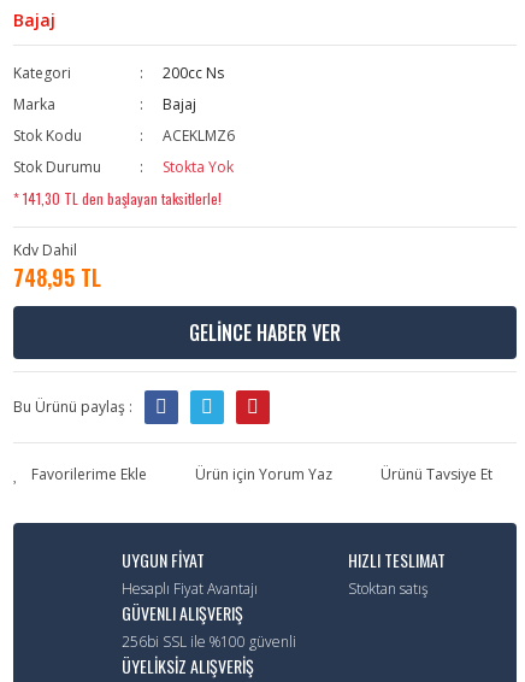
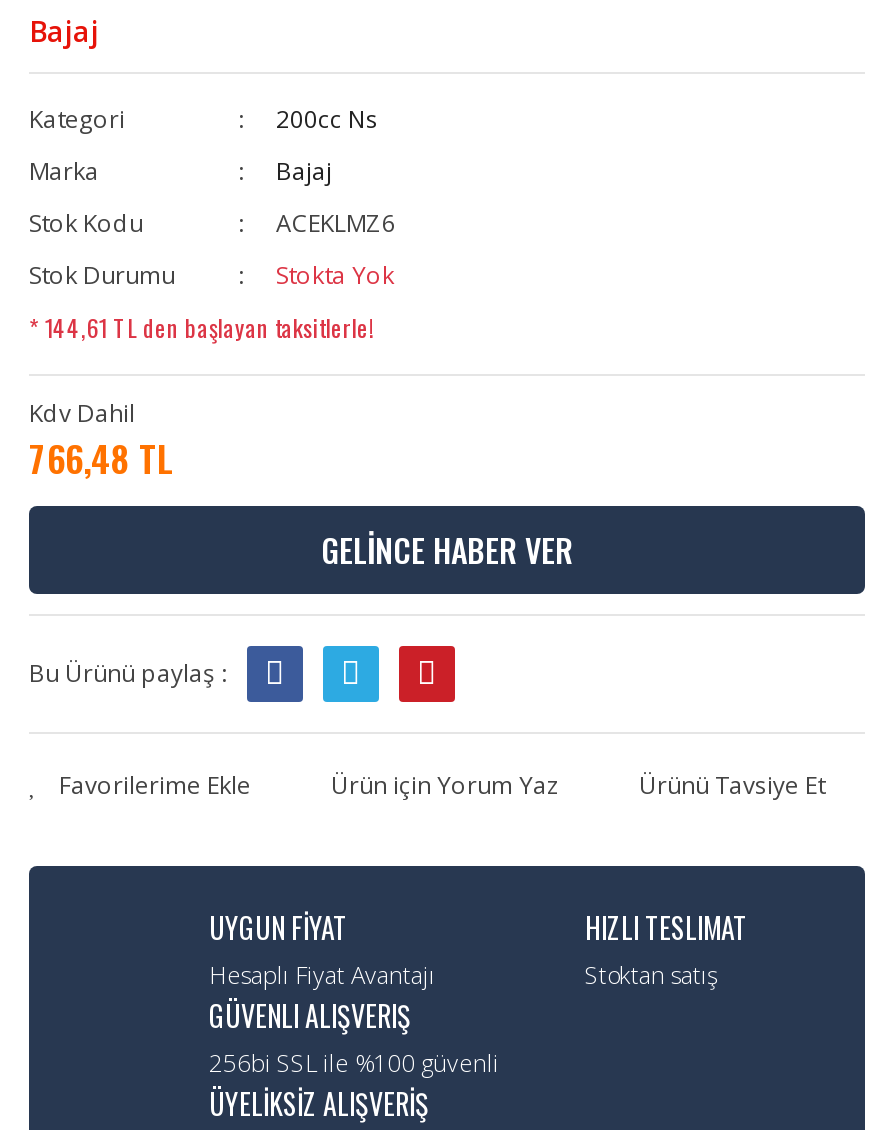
[13,188,222,208] * 141,30 TL den başlayan taksitlerle! -> [29,310,375,344] * 144,61 TL den başlayan taksitlerle!
[13,261,101,293] 748,95 TL -> [29,432,173,484] 766,48 TL

